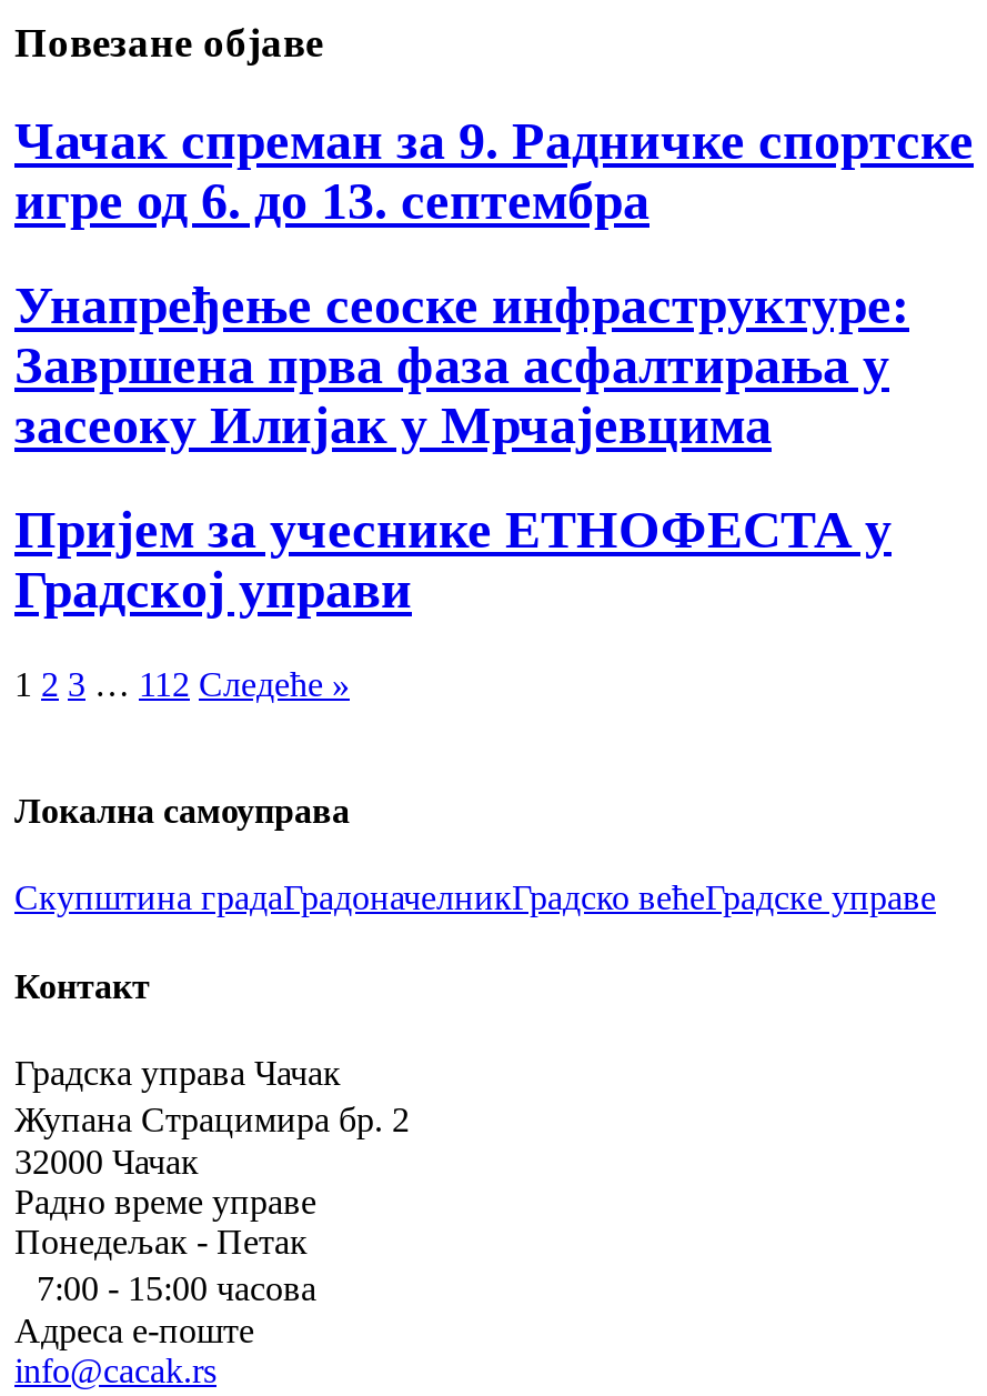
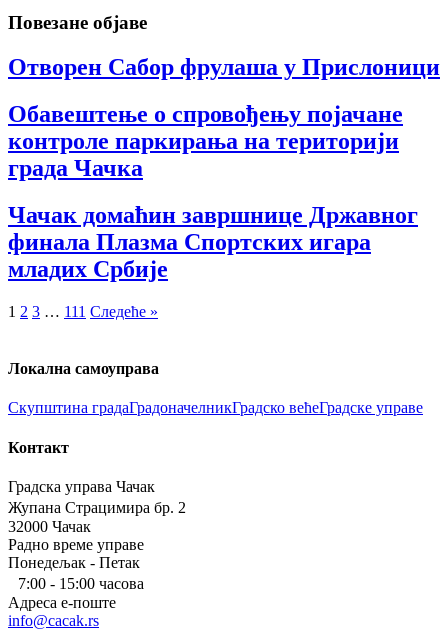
[14,112,974,230] Чачак спреман за 9. Радничке спортске | игре од 6. до 13. септембра -> [8,54,440,80] Отворен Сабор фрулаша у Прислоници
[14,277,909,454] Унапређење сеоске инфраструктуре: | Завршена прва фаза асфалтирања у | засеоку Илијак у Мрчајевцима -> [8,101,403,181] Обавештење о спровођењу појачане | контроле паркирања на територији | града Чачка
[14,501,892,618] Пријем за учеснике ЕТНОФЕСТА у | Градској управи -> [8,202,418,282] Чачак домаћин завршнице Државног | финала Плазма Спортских игара | младих Србије
[14,665,350,703] 1 2 3 … 112 Следеће » -> [8,303,158,320] 1 2 3 … 111 Следеће »

